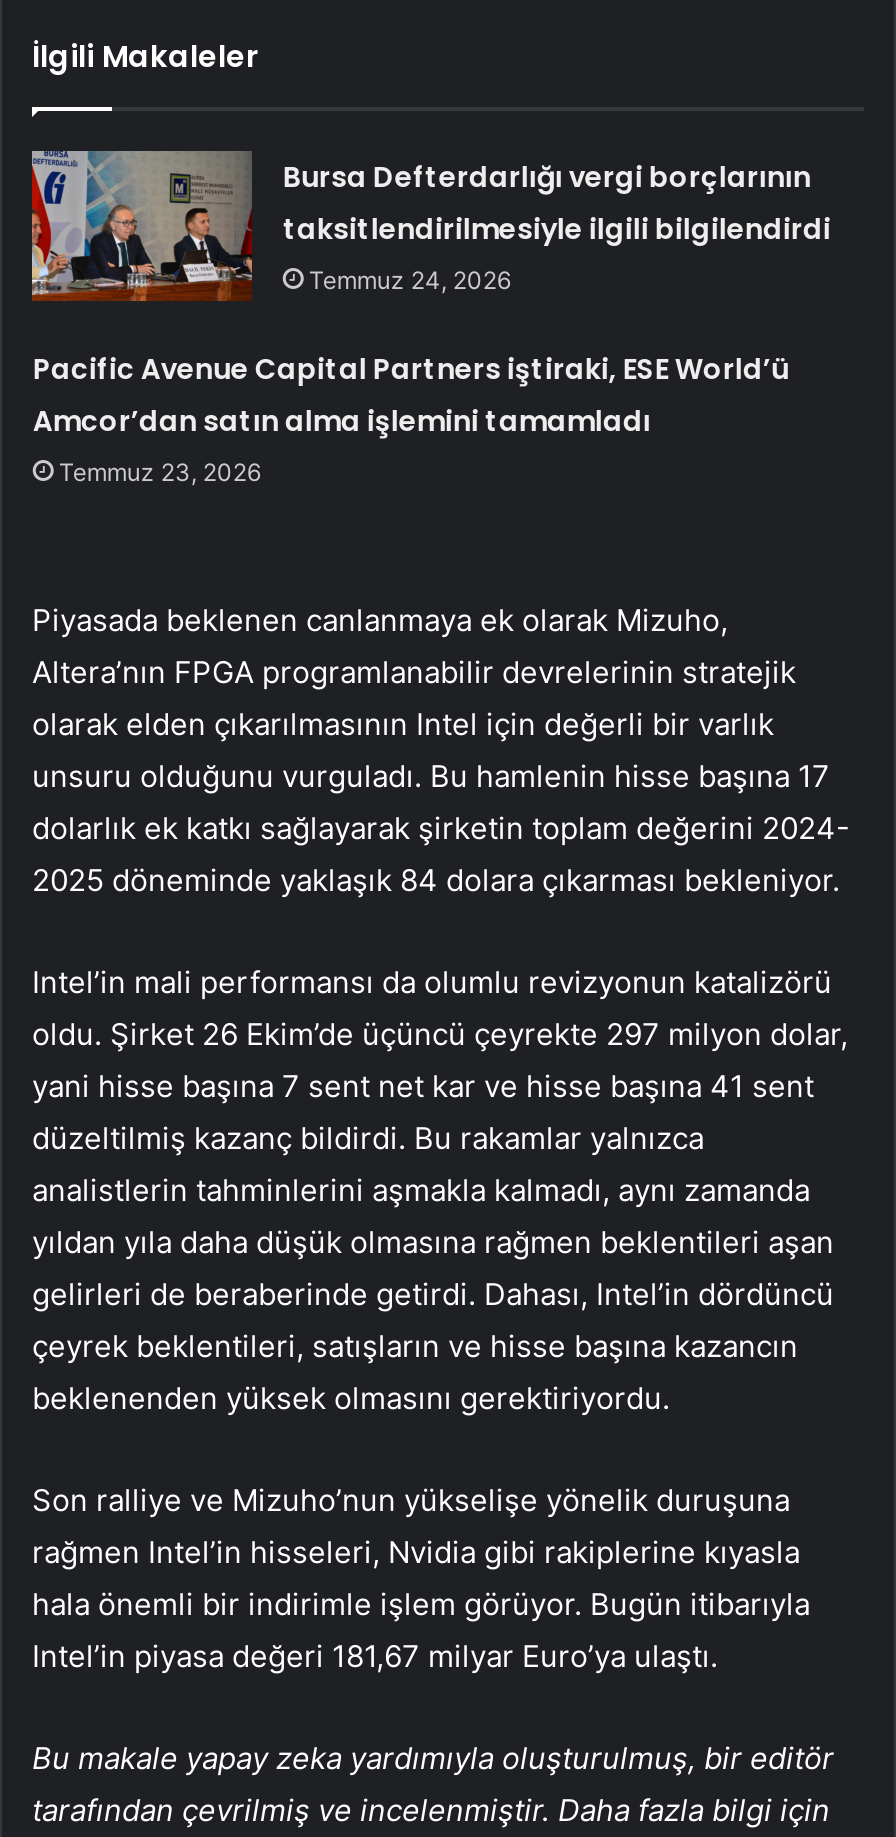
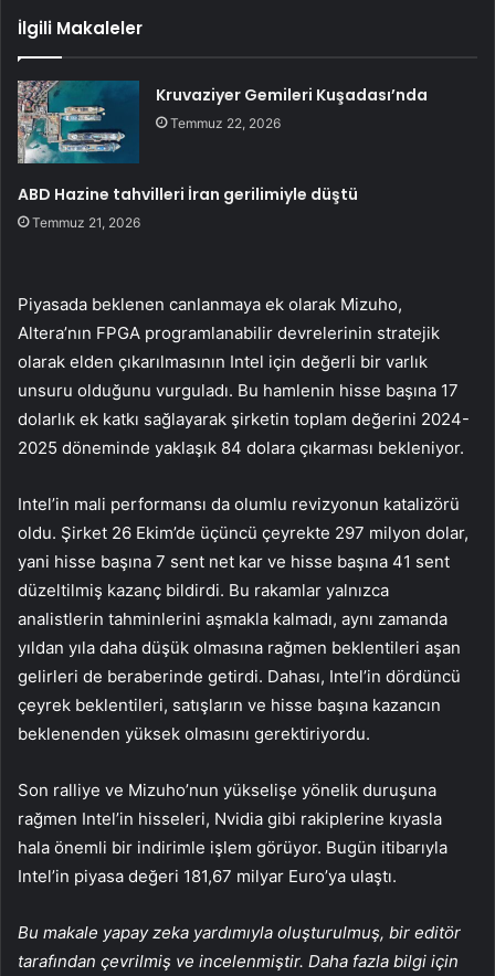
[30,149,831,303] [image] | Bursa Defterdarlığı vergi borçlarının | taksitlendirilmesiyle ilgili bilgilendirdi | Temmuz 24, 2026 -> [17,79,428,146] [image] | Kruvaziyer Gemileri Kuşadası’nda | Temmuz 22, 2026
[33,348,789,486] Pacific Avenue Capital Partners iştiraki, ESE World’ü | Amcor’dan satın alma işlemini tamamladı | Temmuz 23, 2026 -> [18,183,358,230] ABD Hazine tahvilleri İran gerilimiyle düştü | Temmuz 21, 2026

